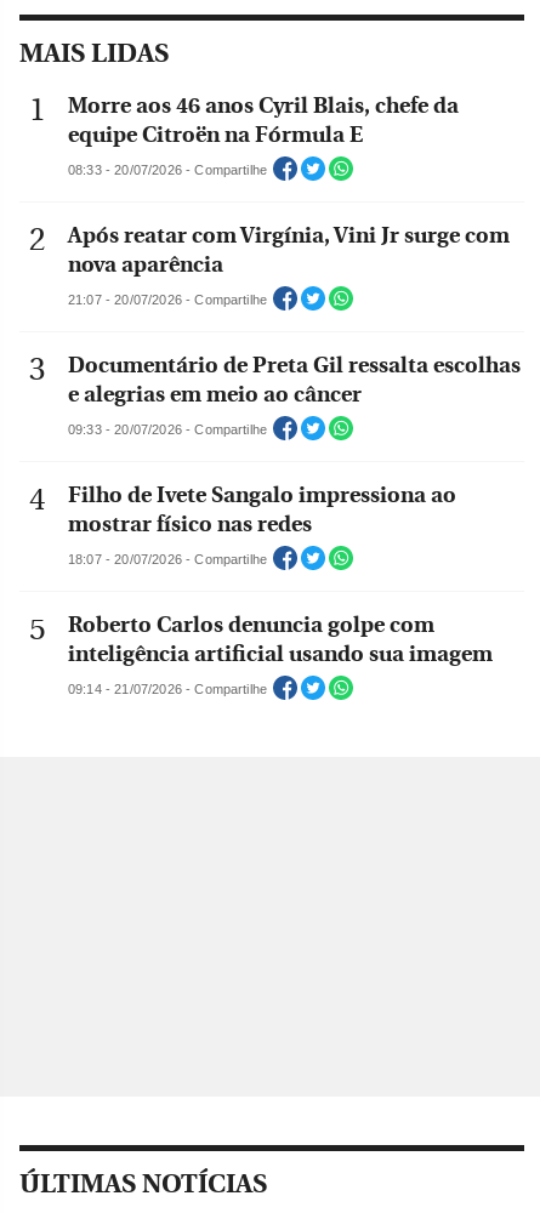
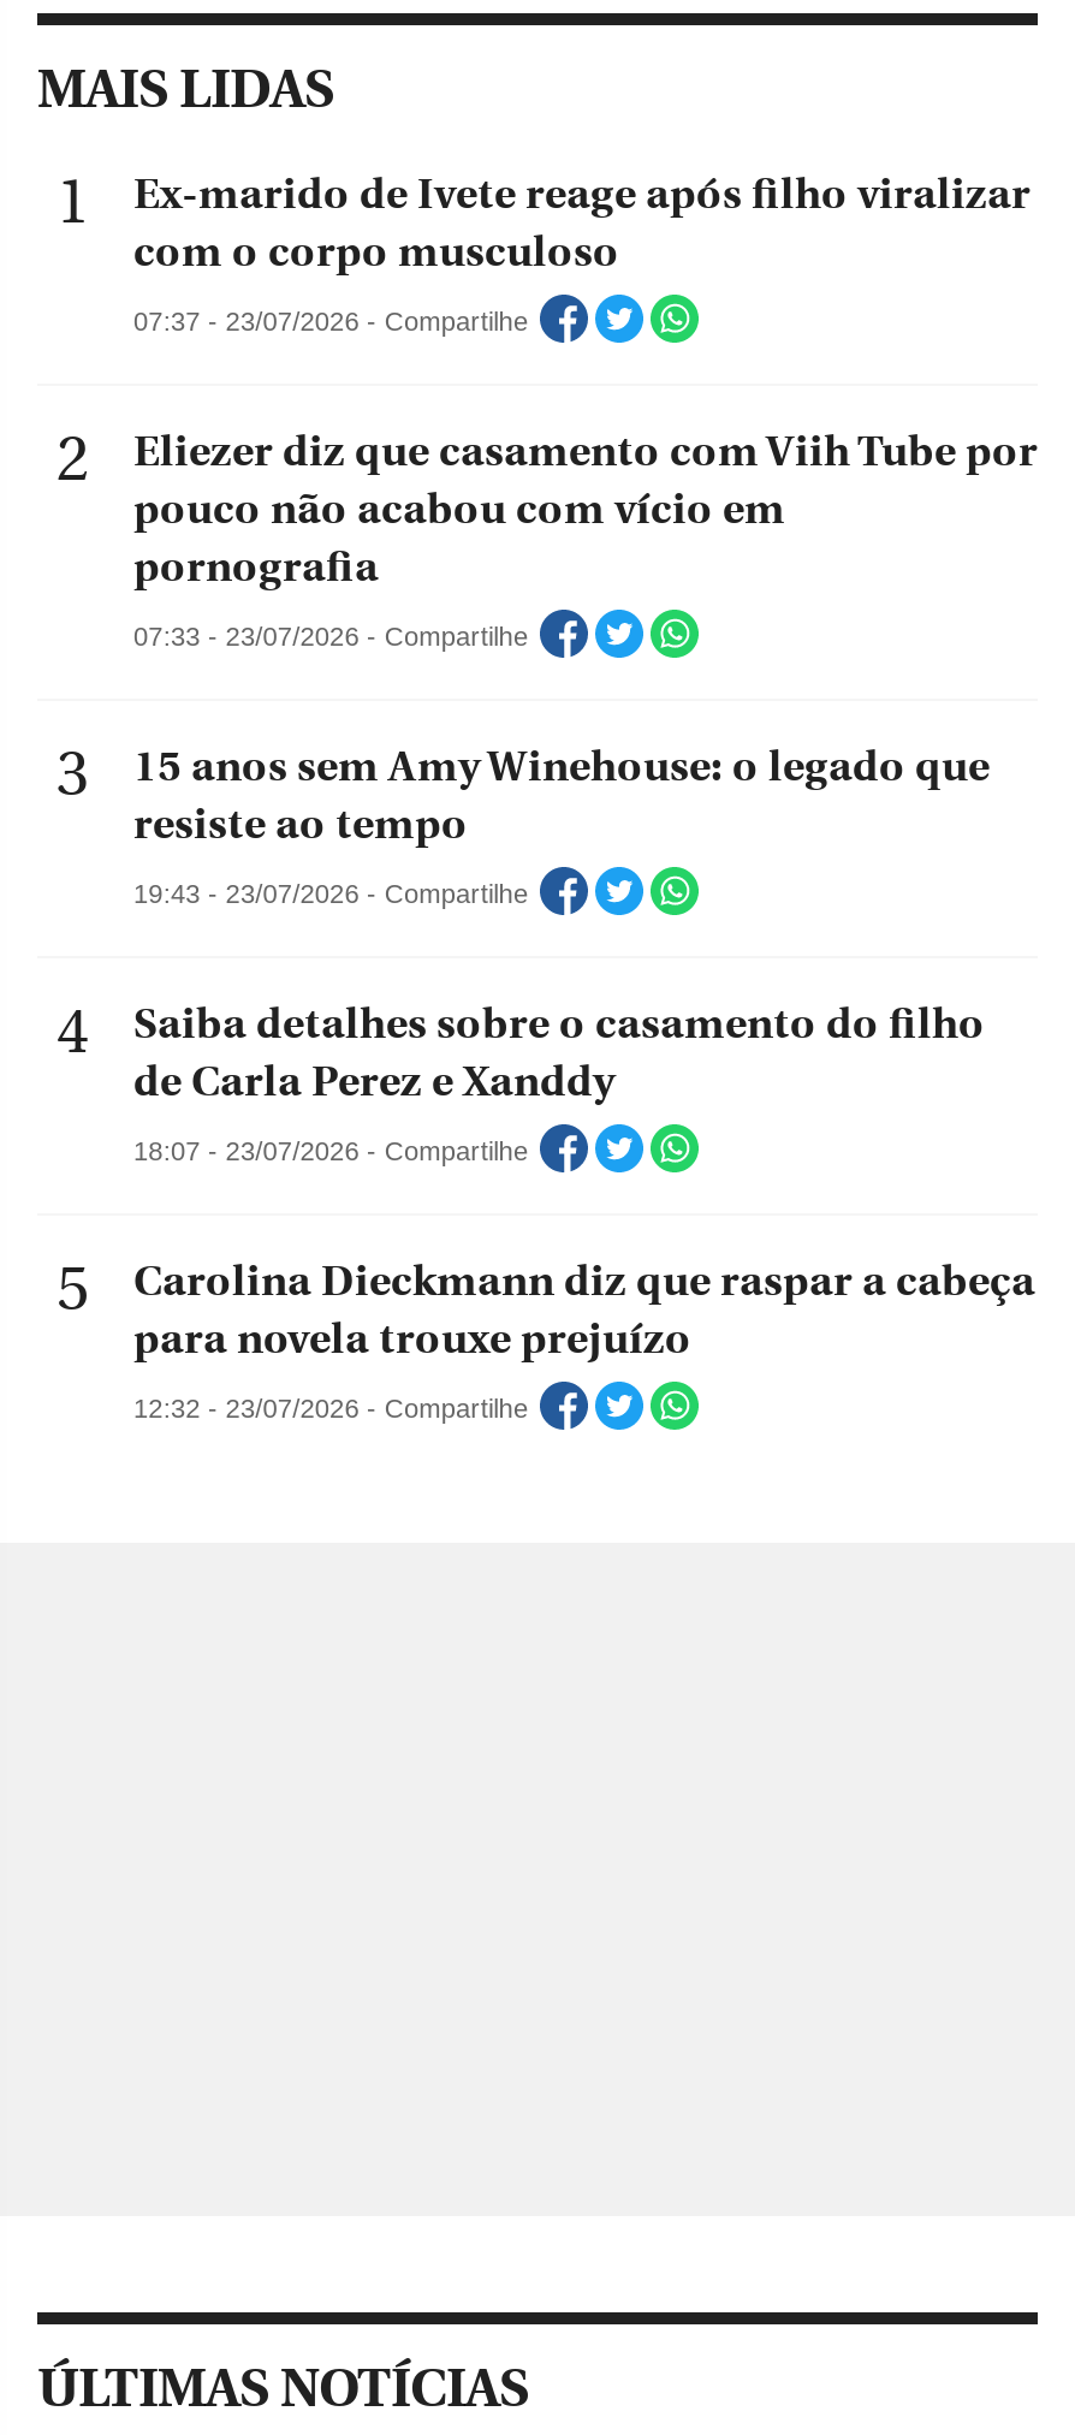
[68,94,459,149] Morre aos 46 anos Cyril Blais, chefe da | equipe Citroën na Fórmula E -> [133,171,1031,279] Ex-marido de Ivete reage após filho viralizar | com o corpo musculoso
[68,163,267,177] 08:33 - 20/07/2026 - Compartilhe -> [133,307,528,335] 07:37 - 23/07/2026 - Compartilhe
[68,224,510,278] Após reatar com Virgínia, Vini Jr surge com | nova aparência -> [133,428,1038,594] Eliezer diz que casamento com Viih Tube por | pouco não acabou com vício em | pornografia
[68,292,267,307] 21:07 - 20/07/2026 - Compartilhe -> [133,622,528,651] 07:33 - 23/07/2026 - Compartilhe
[68,354,521,408] Documentário de Preta Gil ressalta escolhas | e alegrias em meio ao câncer -> [133,743,990,851] 15 anos sem Amy Winehouse: o legado que | resiste ao tempo
[68,422,267,437] 09:33 - 20/07/2026 - Compartilhe -> [133,879,528,908] 19:43 - 23/07/2026 - Compartilhe
[68,483,456,538] Filho de Ivete Sangalo impressiona ao | mostrar físico nas redes -> [133,1000,985,1109] Saiba detalhes sobre o casamento do filho | de Carla Perez e Xanddy
[68,552,267,566] 18:07 - 20/07/2026 - Compartilhe -> [133,1136,528,1165] 18:07 - 23/07/2026 - Compartilhe
[68,613,493,668] Roberto Carlos denuncia golpe com | inteligência artificial usando sua imagem -> [133,1258,1035,1366] Carolina Dieckmann diz que raspar a cabeça | para novela trouxe prejuízo
[68,682,267,696] 09:14 - 21/07/2026 - Compartilhe -> [133,1394,528,1423] 12:32 - 23/07/2026 - Compartilhe

